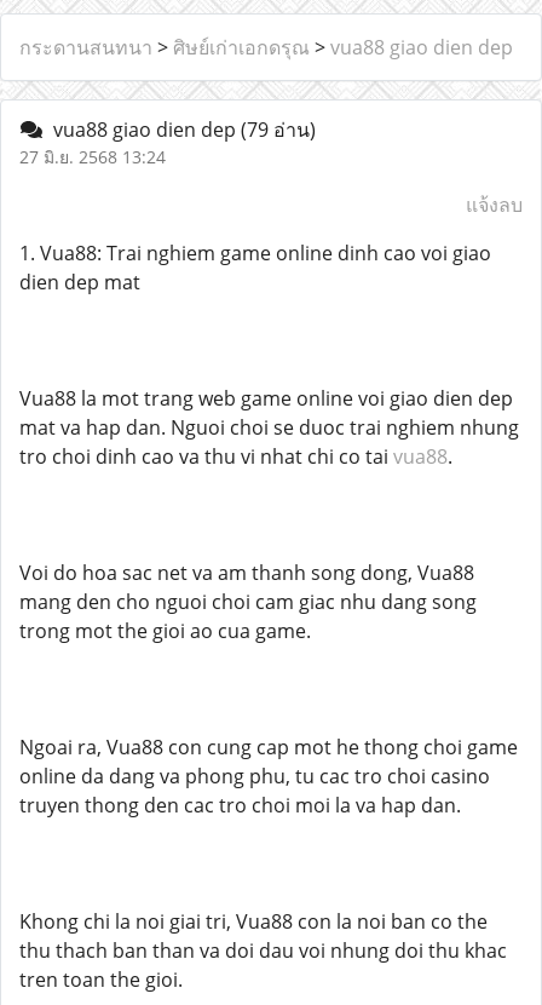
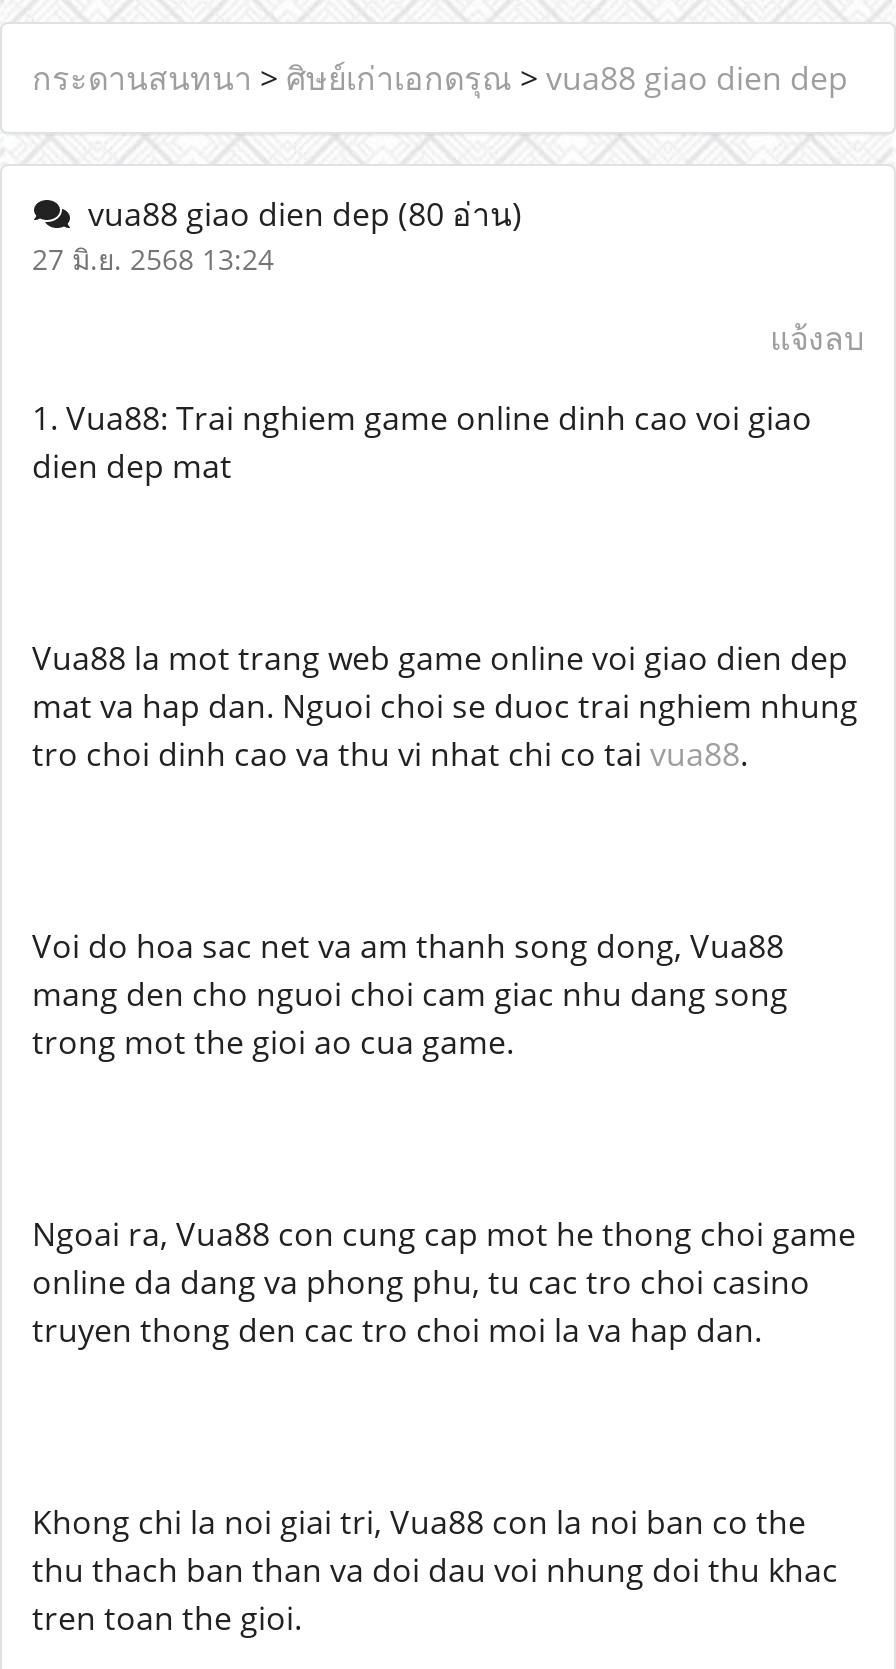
[44,116,316,143] vua88 giao dien dep (79 อ่าน) -> [72,192,522,236] vua88 giao dien dep (80 อ่าน)

